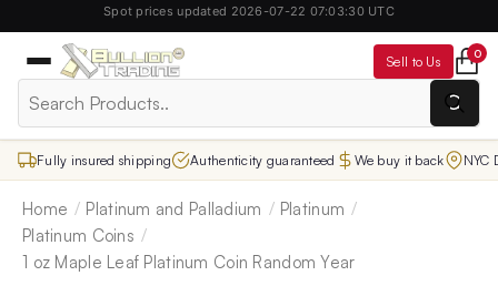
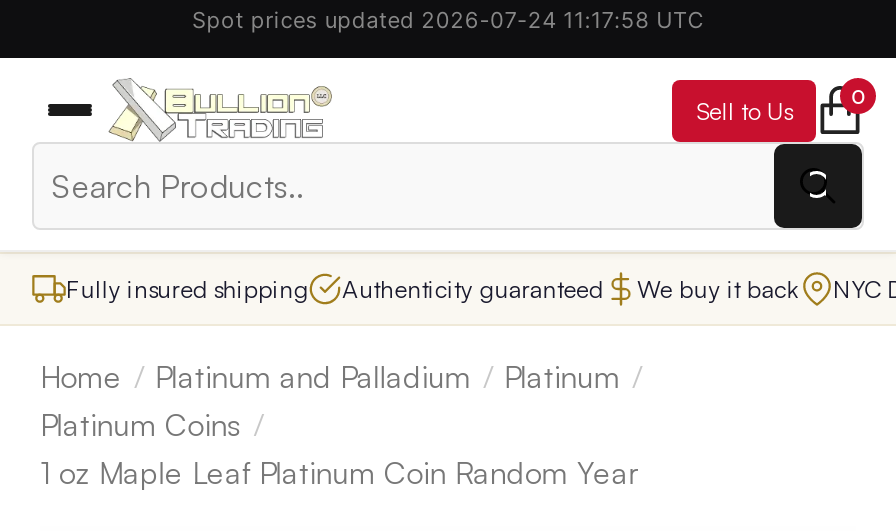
[103,3,395,19] Spot prices updated 2026-07-22 07:03:30 UTC -> [192,6,704,34] Spot prices updated 2026-07-24 11:17:58 UTC

